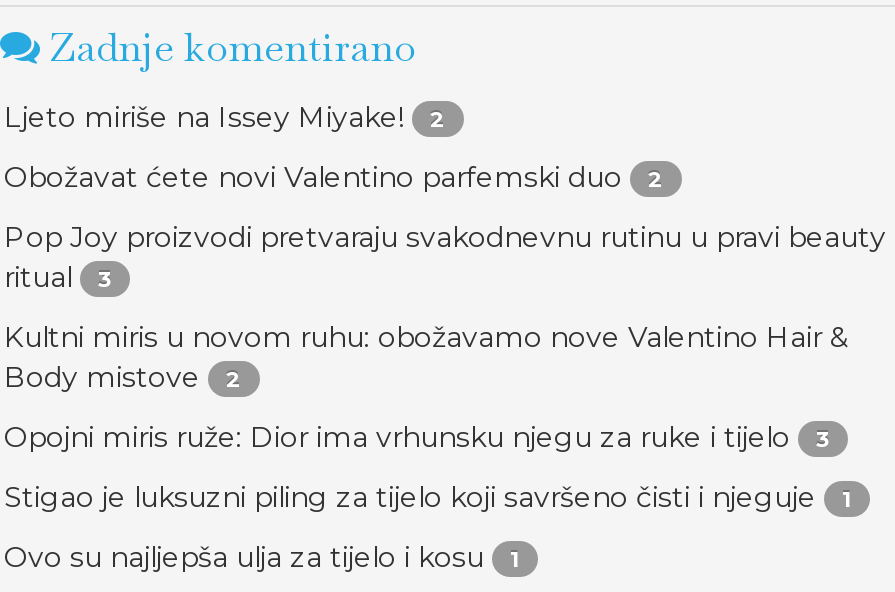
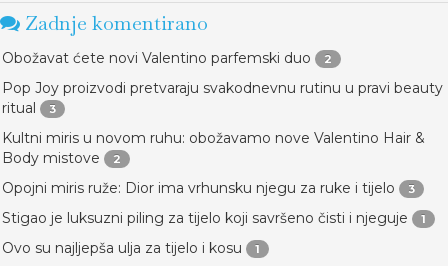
[4,99,446,135] Ljeto miriše na Issey Miyake! | 2 -> none

